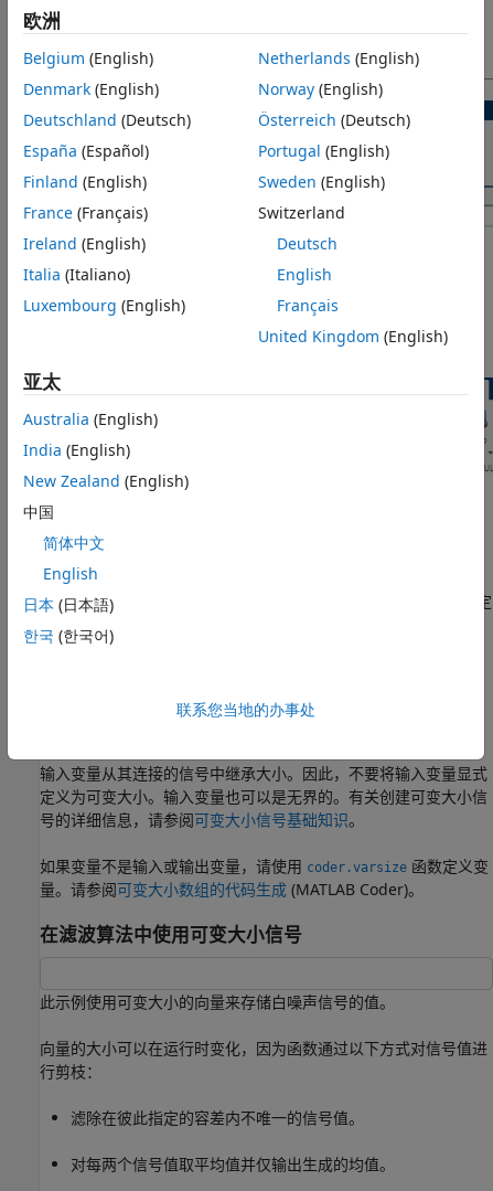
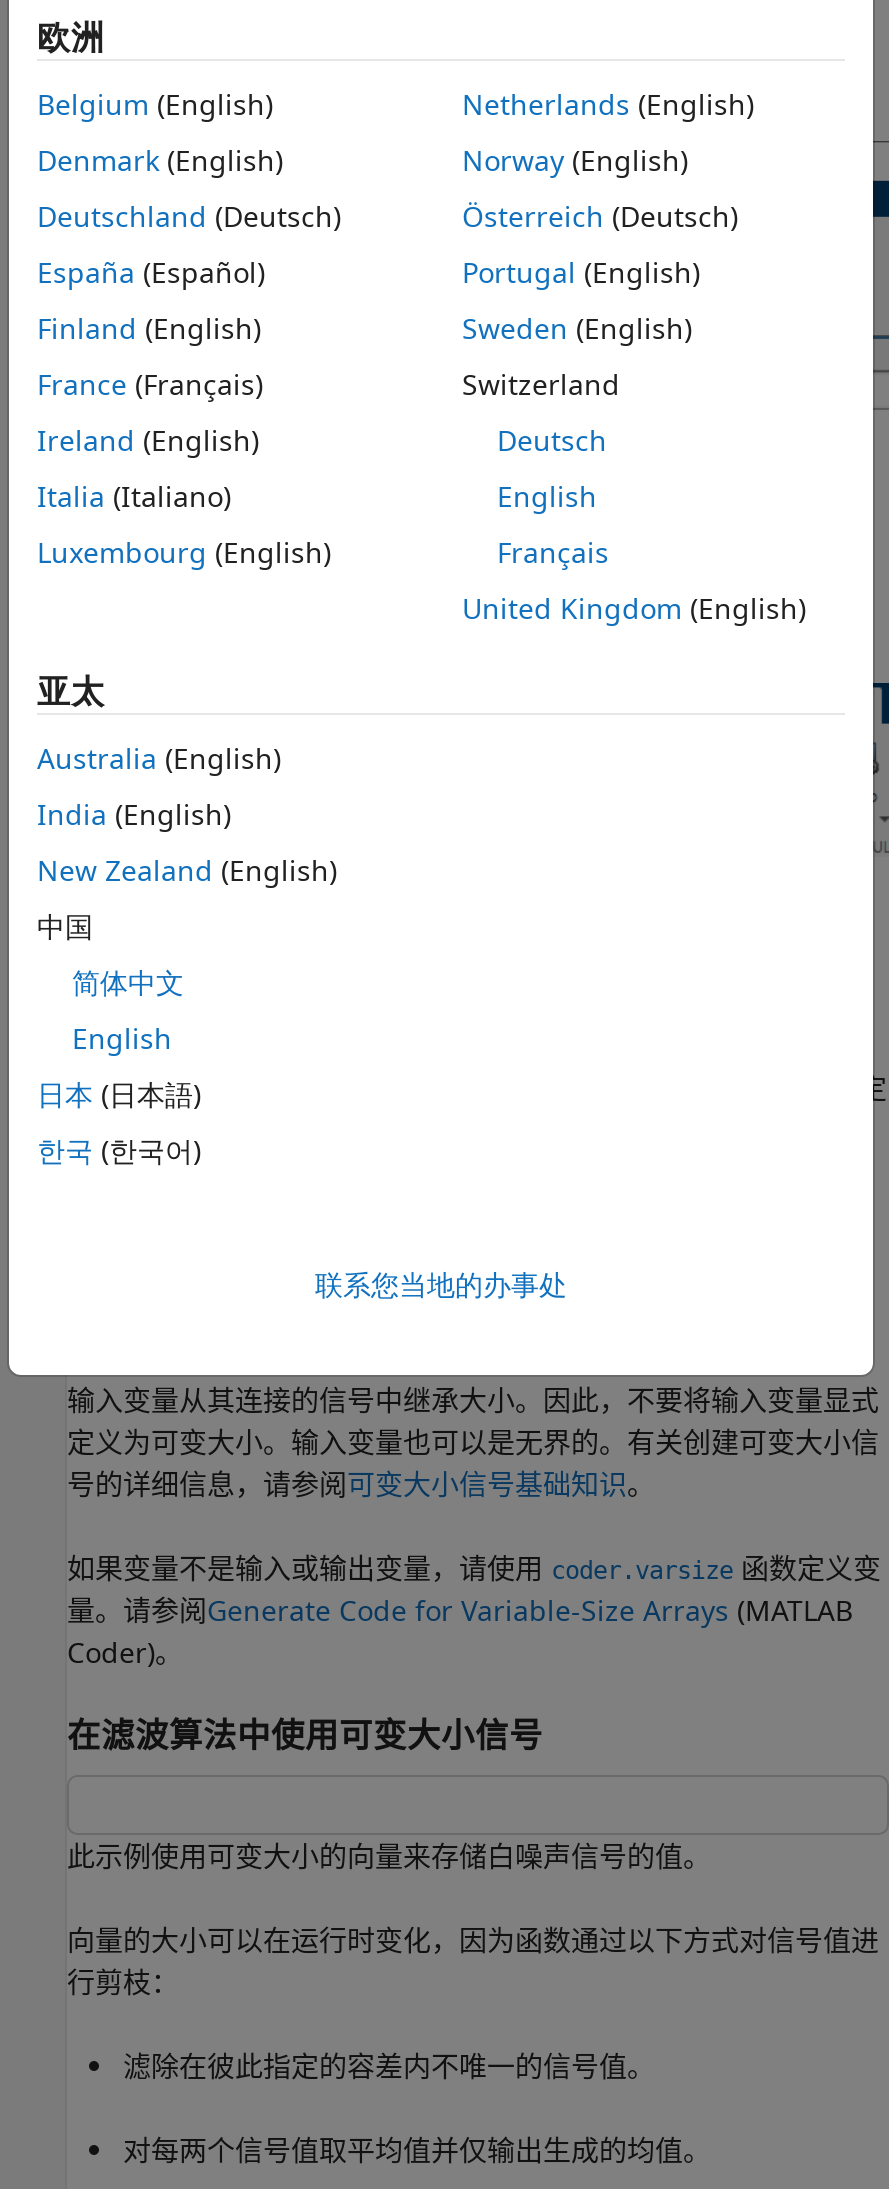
[40,879,424,900] 量。请参阅可变大小数组的代码生成(MATLAB Coder)。 -> [67,1591,853,1671] 量。请参阅Generate Code for Variable-Size Arrays (MATLAB | Coder)。

